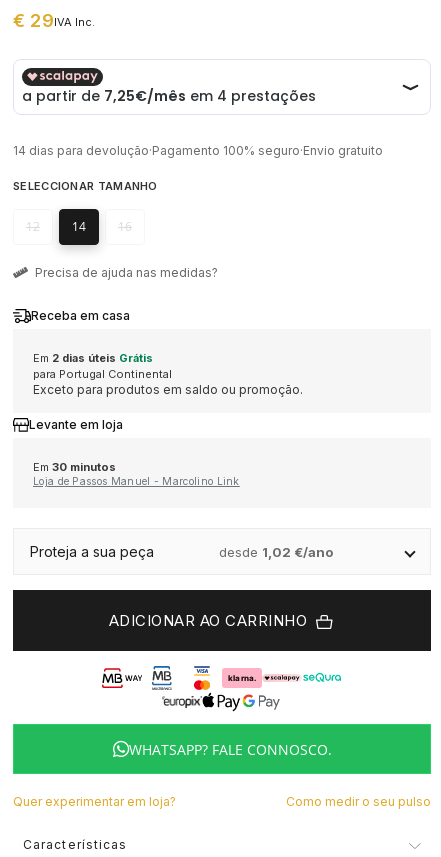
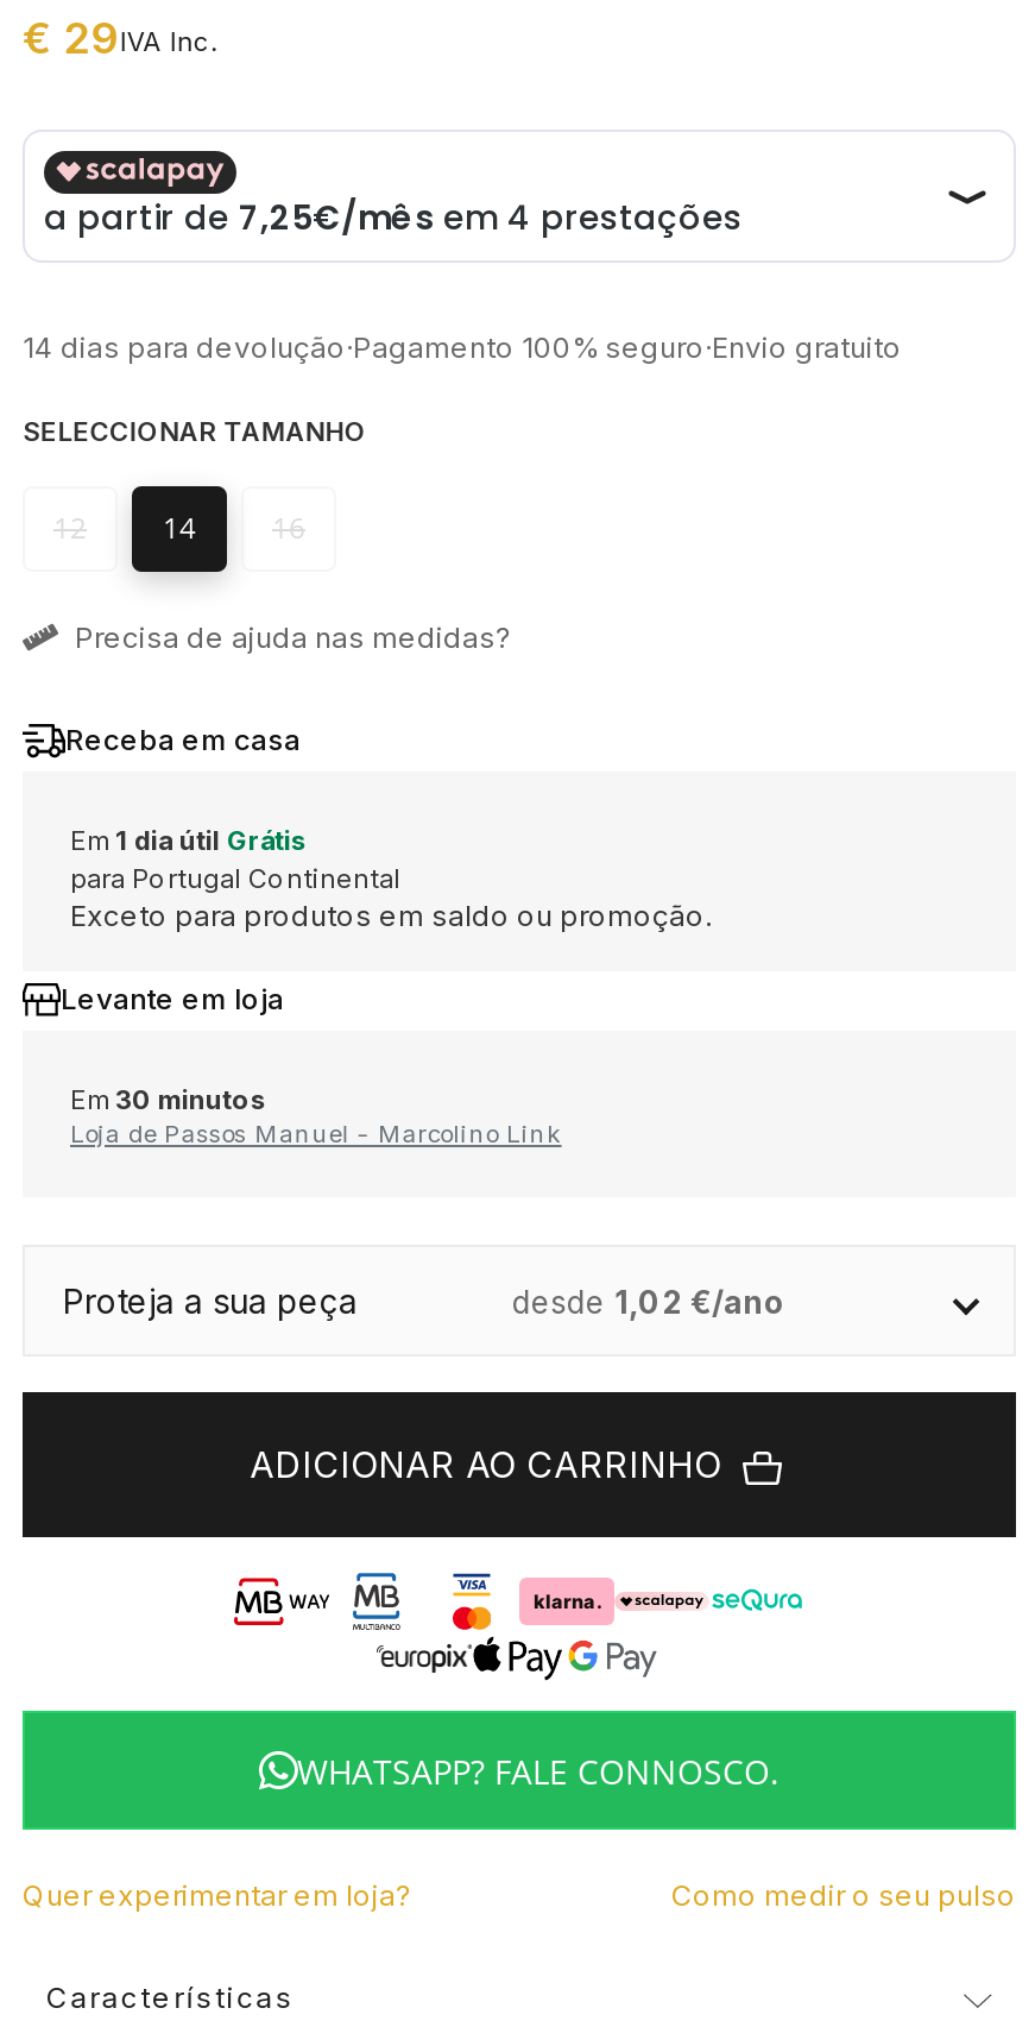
[33,351,153,365] Em 2 dias úteis Grátis -> [70,824,308,857] Em 1 dia útil Grátis

